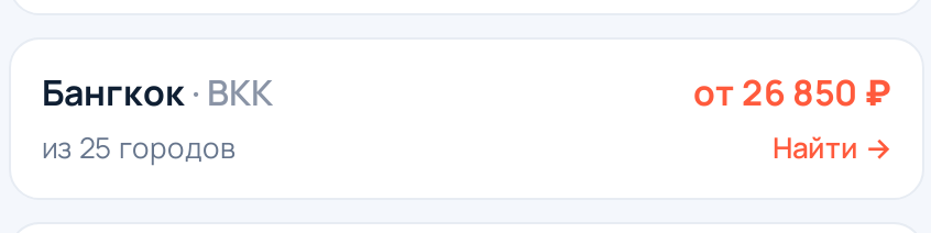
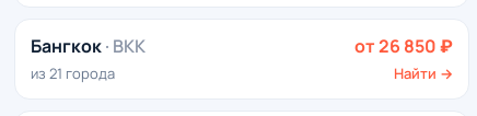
[42,127,236,167] из 25 городов -> [31,63,115,83] из 21 города

